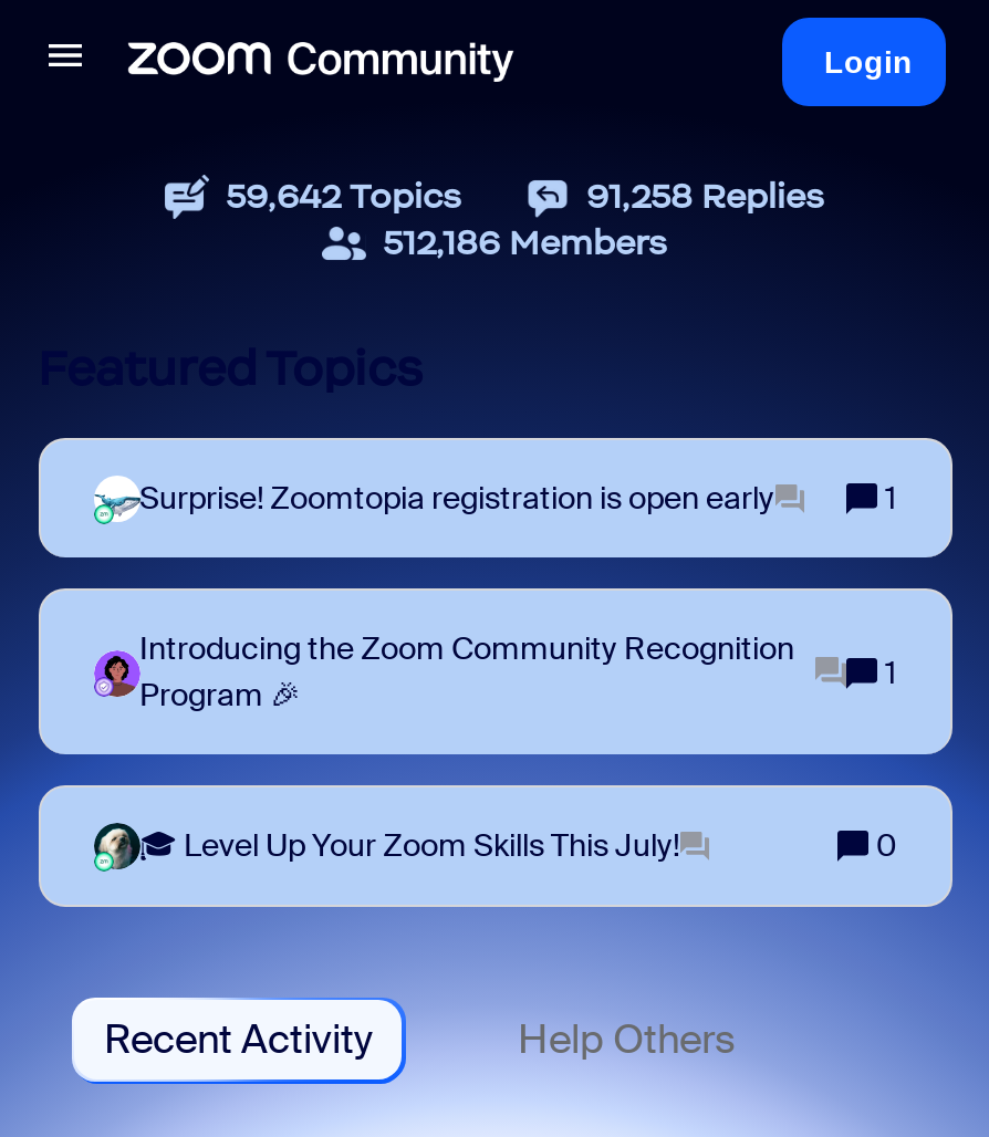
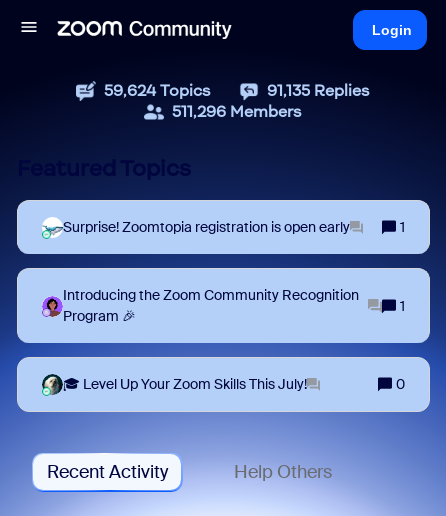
[226,175,462,217] 59,642 Topics -> [104,81,211,100] 59,624 Topics
[586,175,825,217] 91,258 Replies -> [267,81,370,100] 91,135 Replies
[383,221,668,263] 512,186 Members -> [172,102,302,121] 511,296 Members

